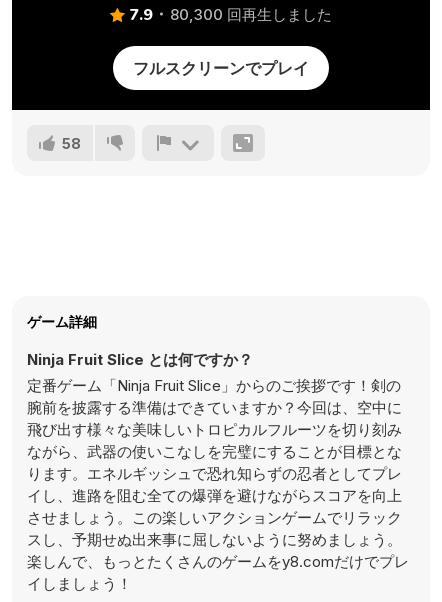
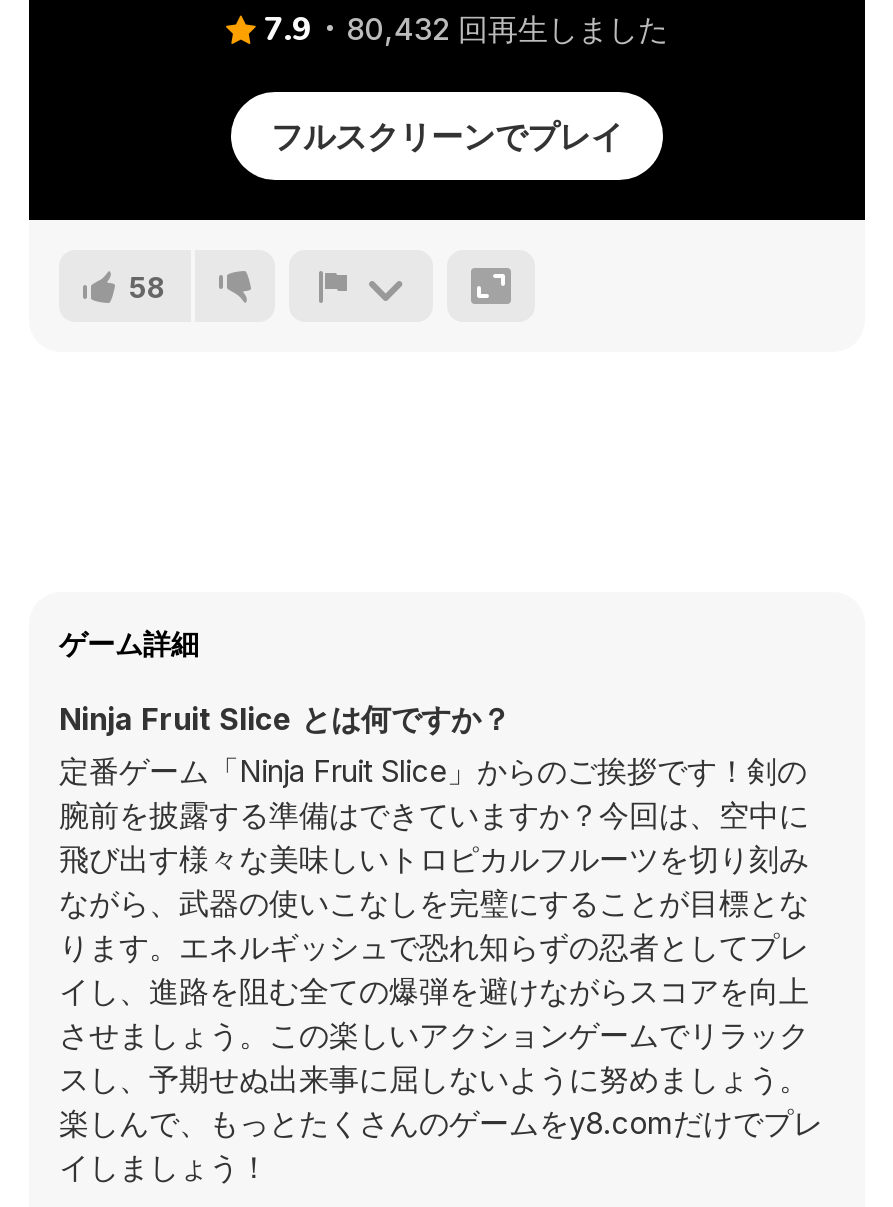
[170,5,332,24] 80,300 回再生しました -> [346,10,668,48] 80,432 回再生しました

